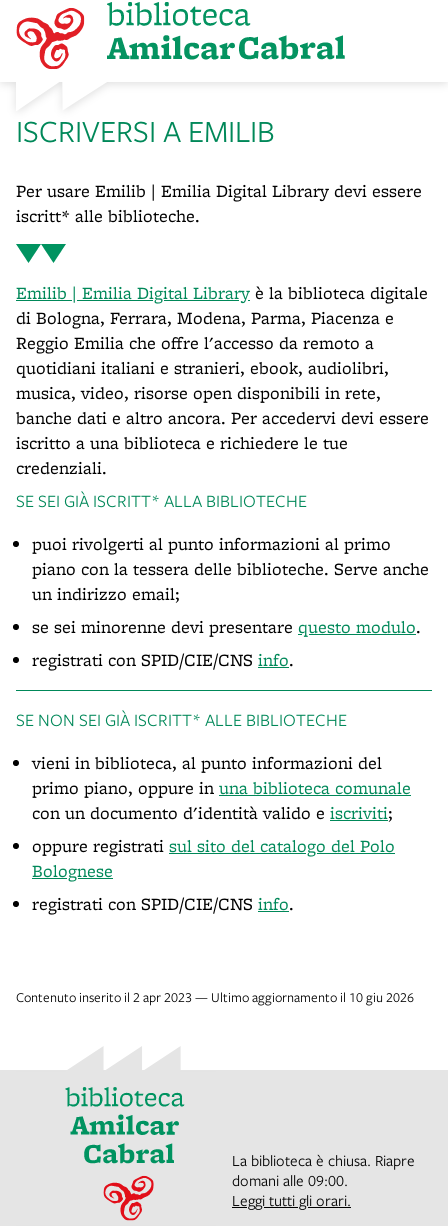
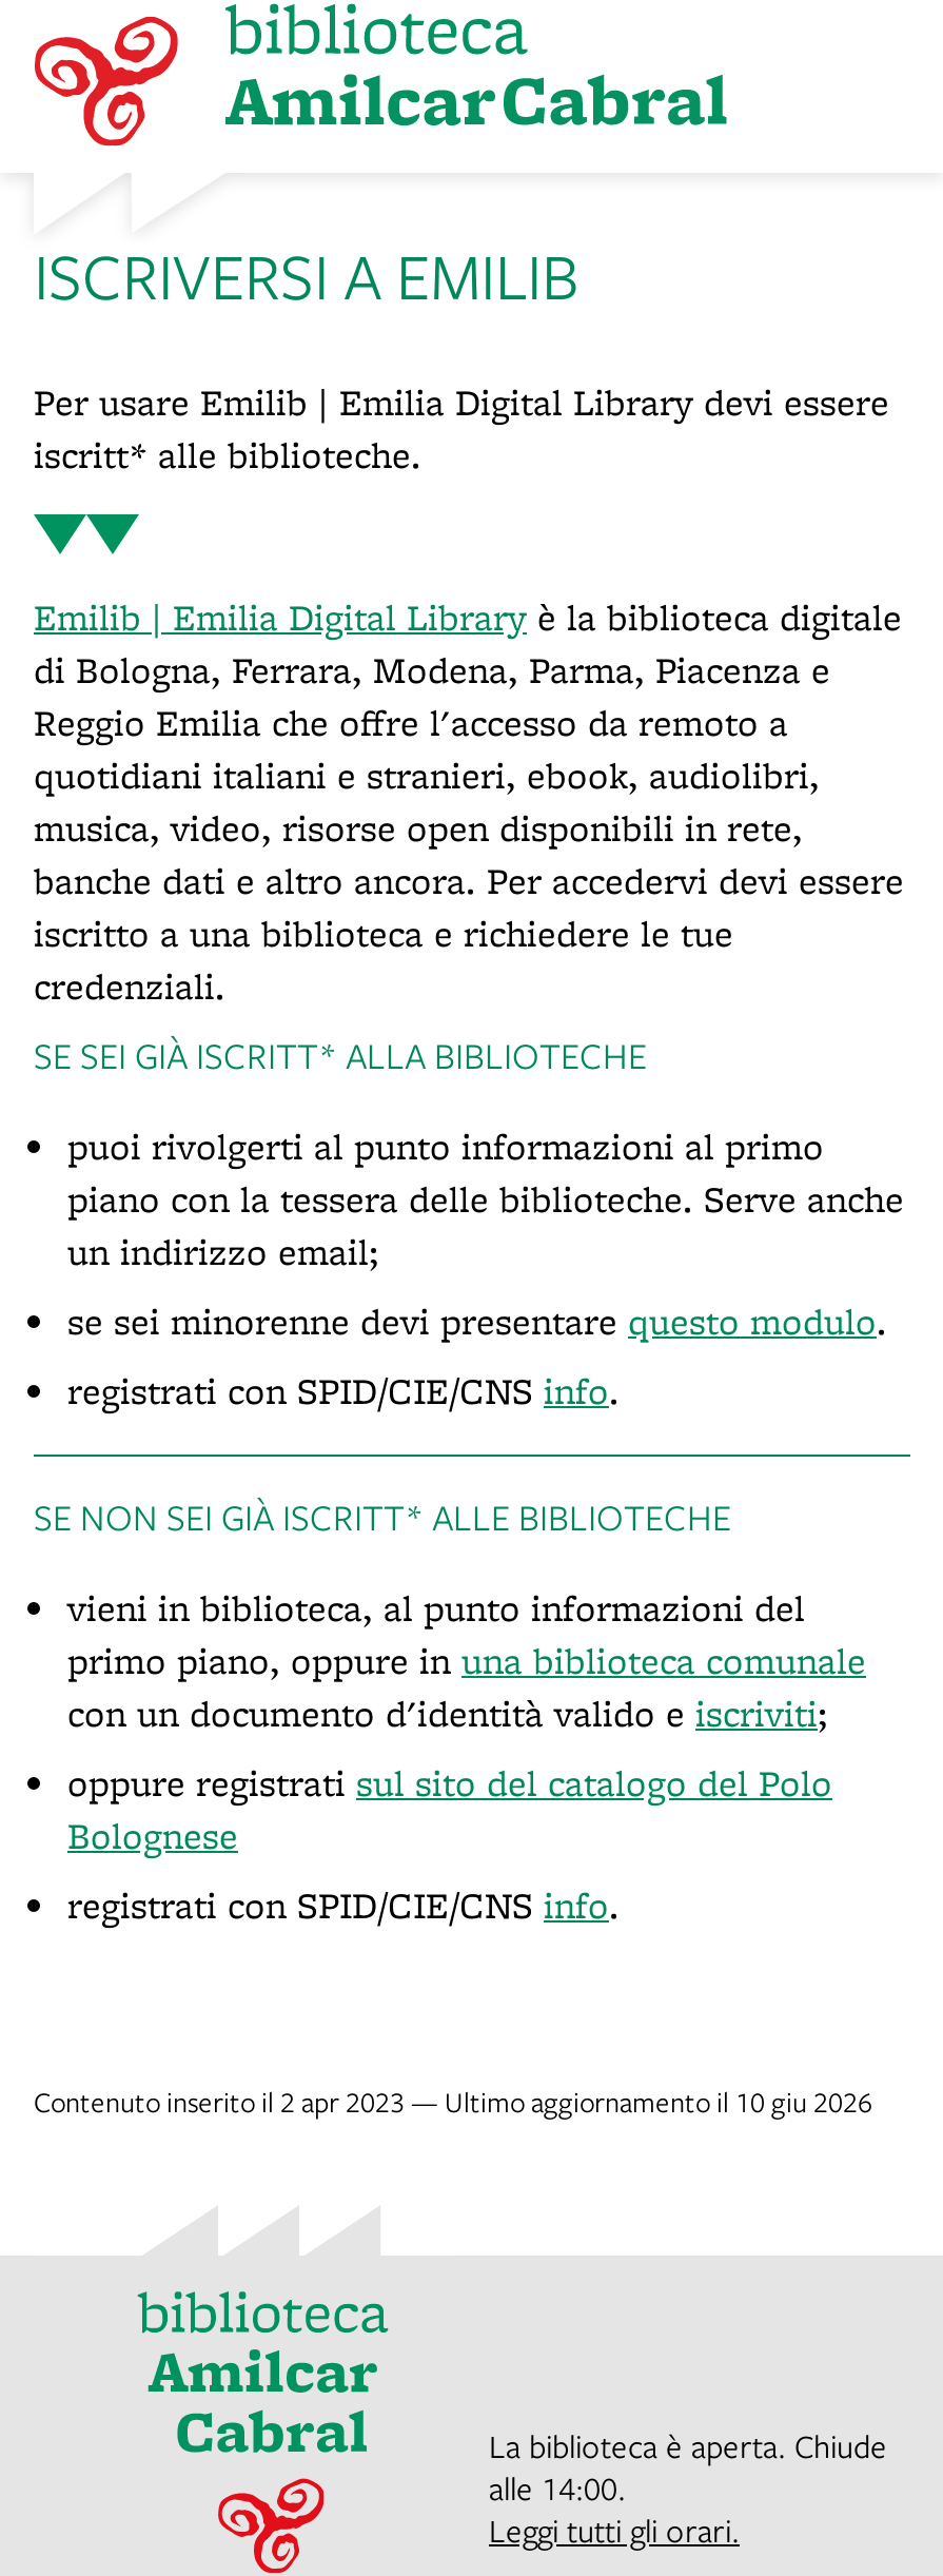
[232,1150,415,1190] La biblioteca è chiusa. Riapre | domani alle 09:00. -> [489,2425,887,2510] La biblioteca è aperta. Chiude | alle 14:00.

